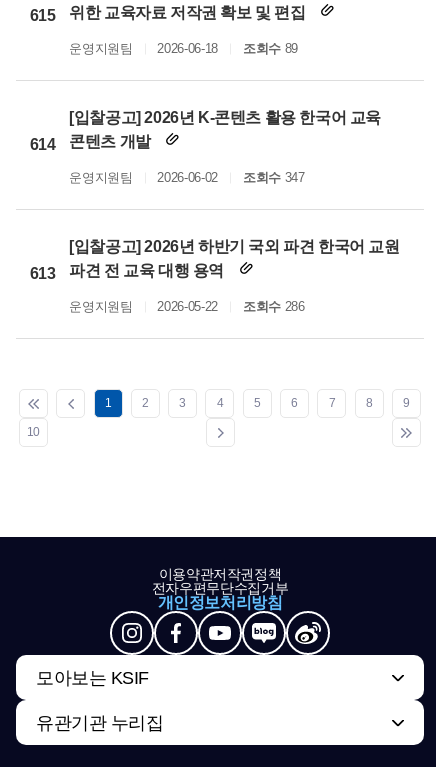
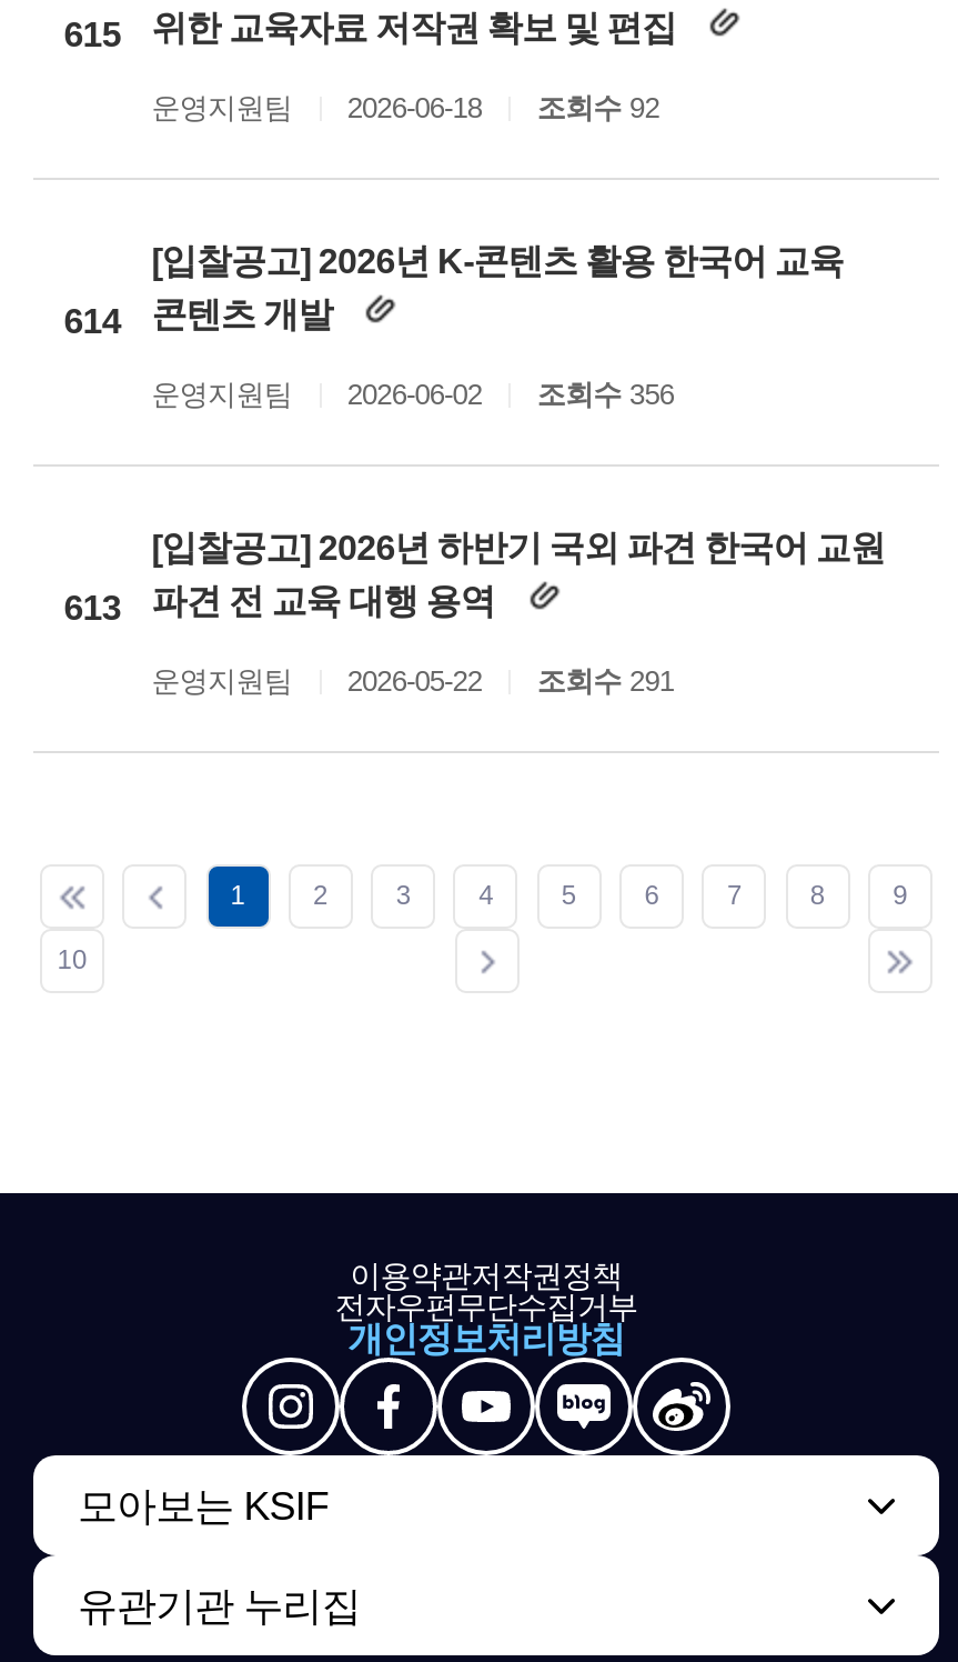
[69,41,298,56] 운영지원팀 2026-06-18 조회수 89 -> [151,91,659,124] 운영지원팀 2026-06-18 조회수 92
[69,170,305,185] 운영지원팀 2026-06-02 조회수 347 -> [151,378,674,411] 운영지원팀 2026-06-02 조회수 356
[69,299,305,314] 운영지원팀 2026-05-22 조회수 286 -> [151,664,674,698] 운영지원팀 2026-05-22 조회수 291

